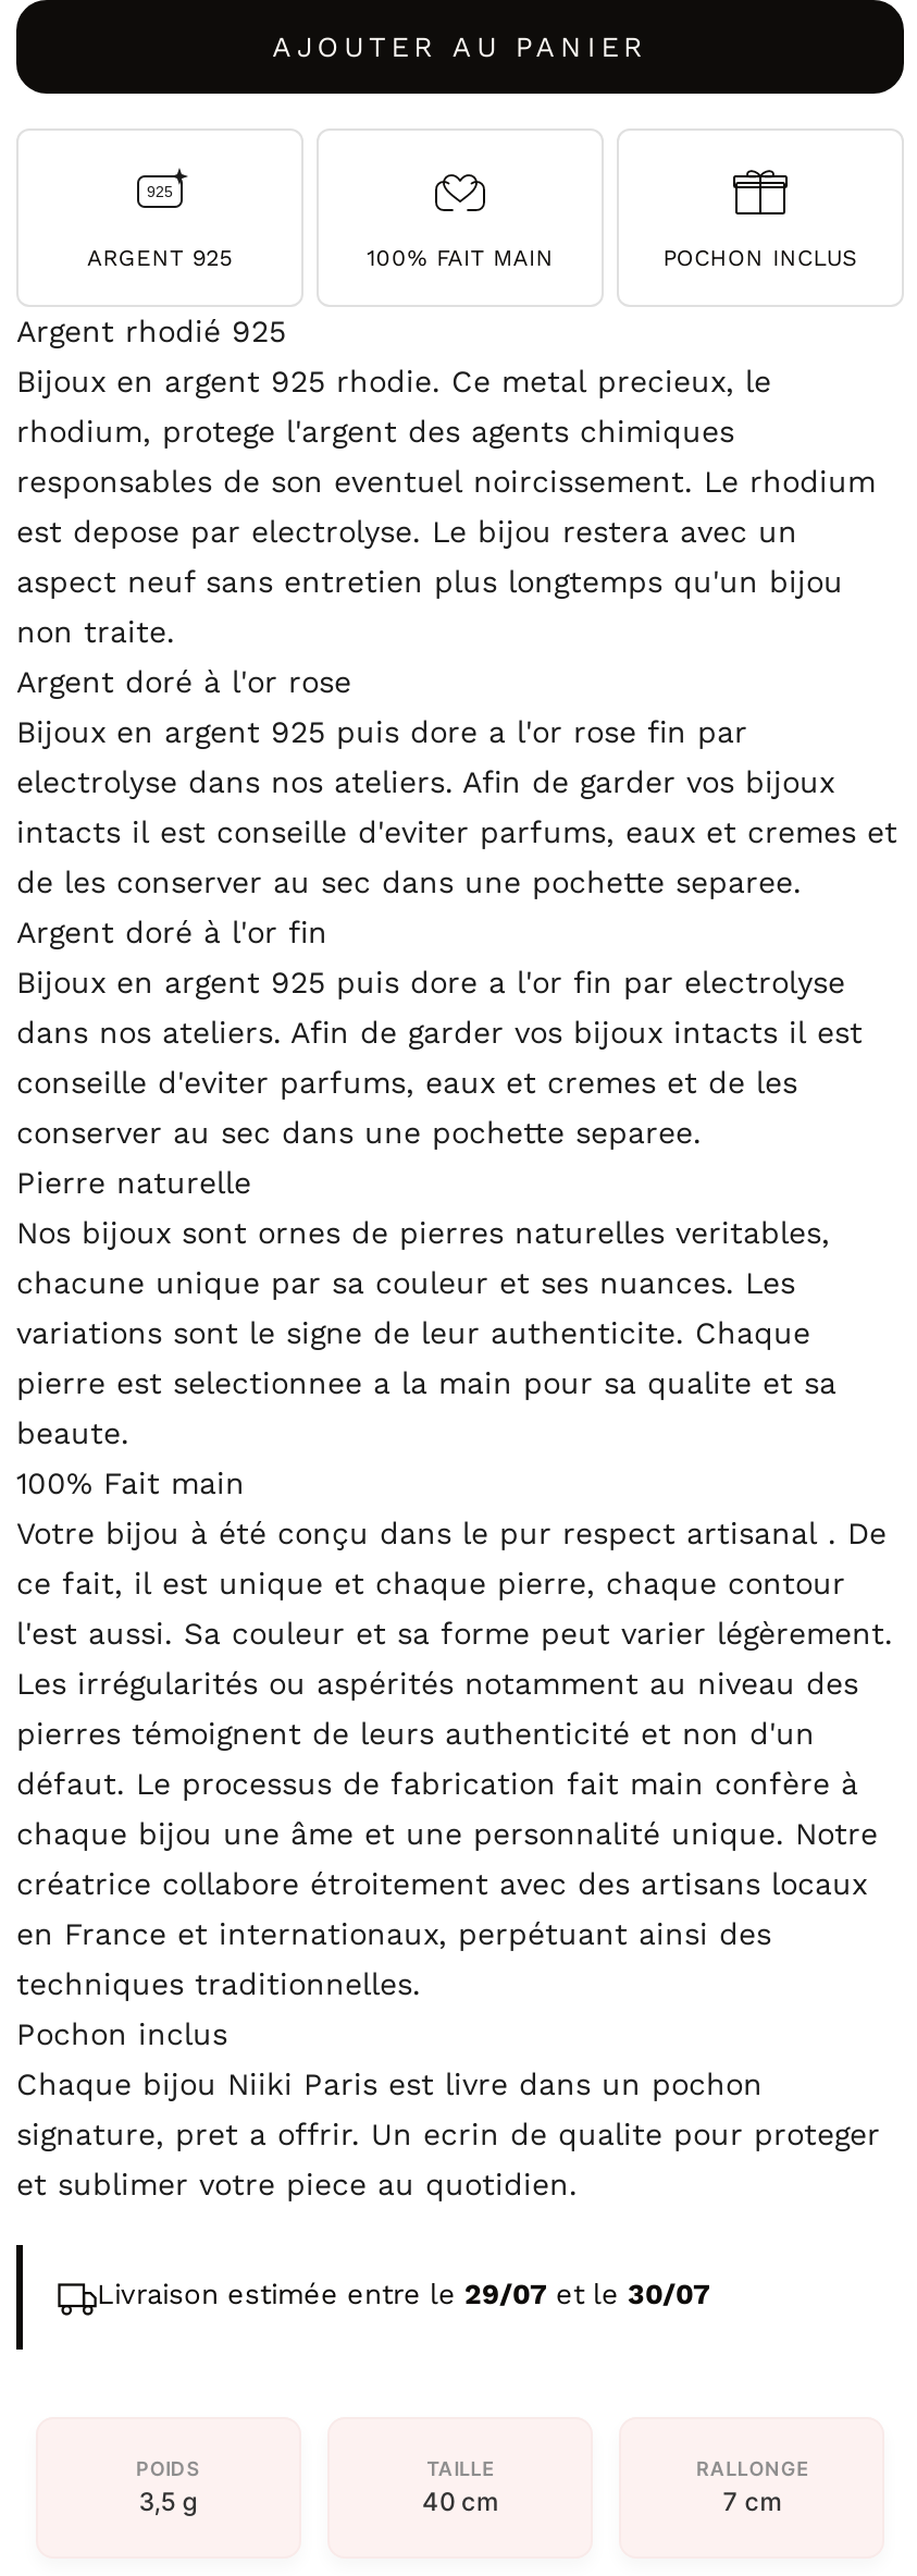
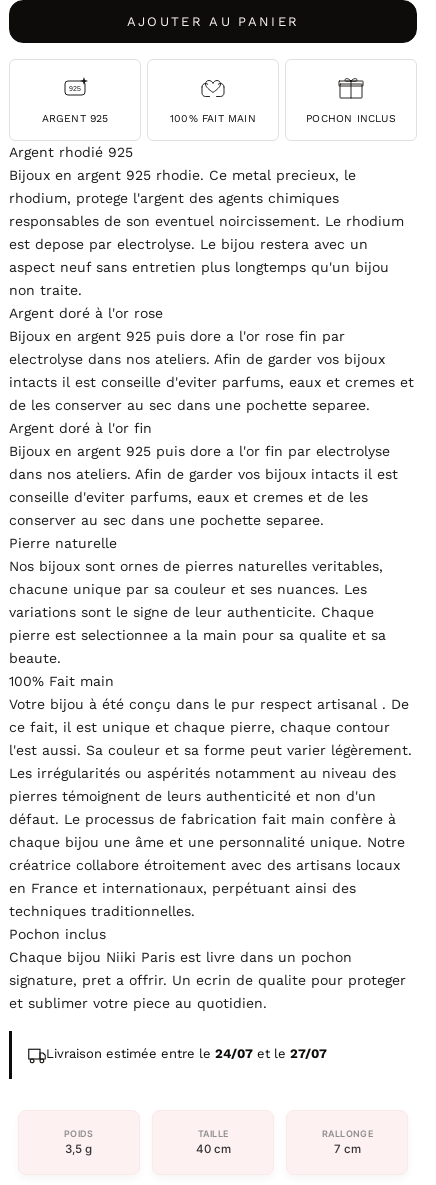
[97,2279,710,2311] Livraison estimée entre le 29/07 et le 30/07 -> [46,1046,327,1061] Livraison estimée entre le 24/07 et le 27/07

